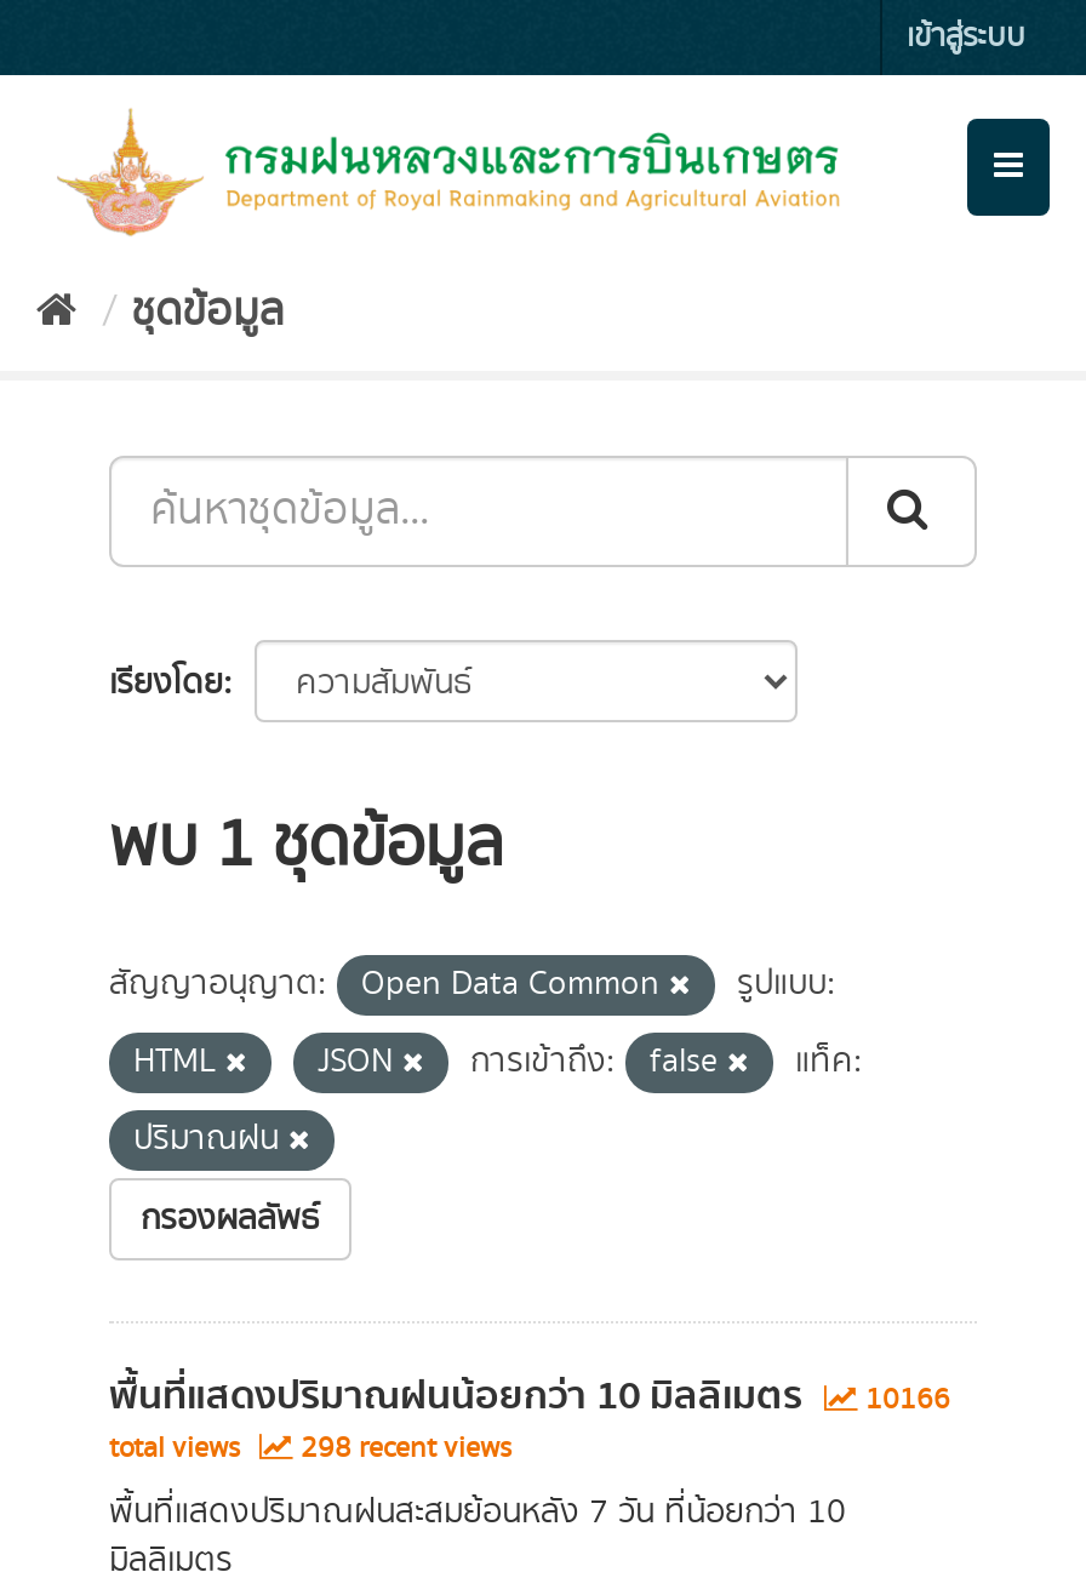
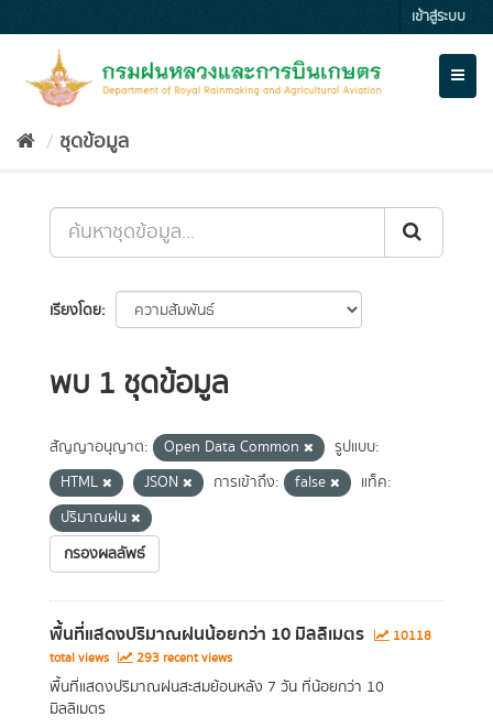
[109,1365,950,1428] พื้นที่แสดงปริมาณฝนน้อยกว่า 10 มิลลิเมตร 10166 -> [50,620,431,649] พื้นที่แสดงปริมาณฝนน้อยกว่า 10 มิลลิเมตร 10118
[109,1428,511,1469] total views 298 recent views -> [50,649,232,667] total views 293 recent views

